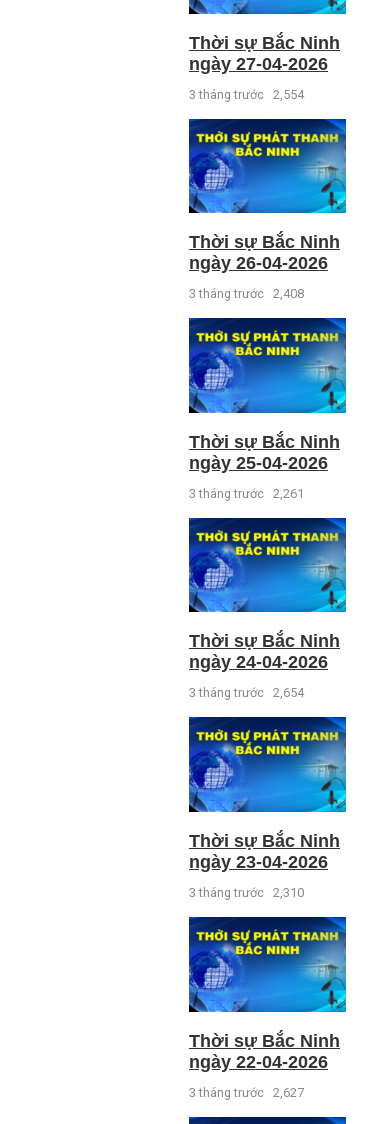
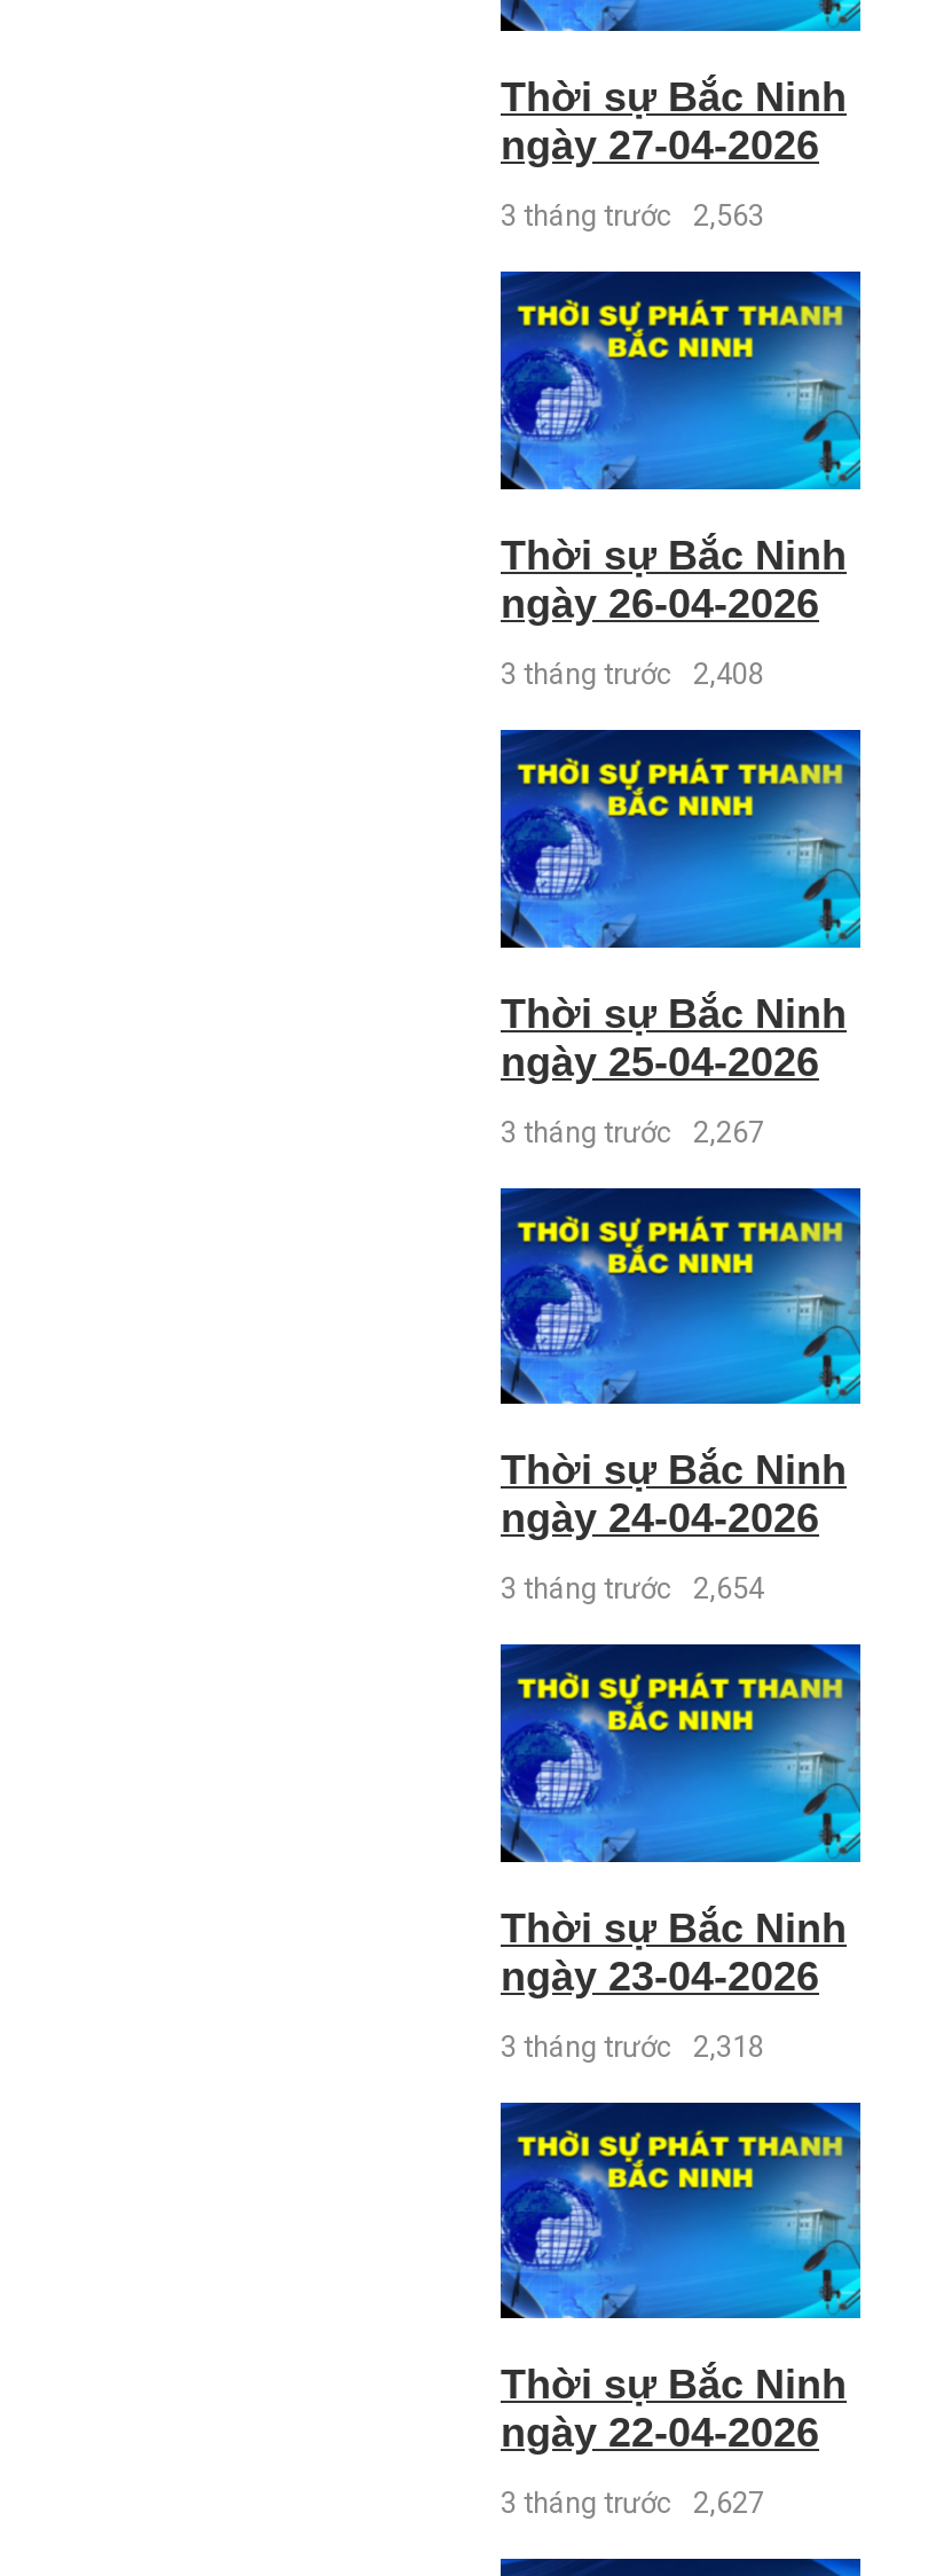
[189,87,304,102] 3 tháng trước 2,554 -> [501,199,764,233] 3 tháng trước 2,563
[189,486,304,501] 3 tháng trước 2,261 -> [501,1114,764,1148] 3 tháng trước 2,267
[189,885,304,900] 3 tháng trước 2,310 -> [501,2028,764,2063] 3 tháng trước 2,318

